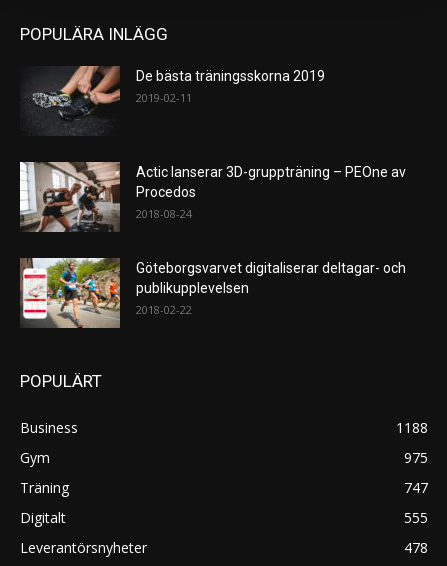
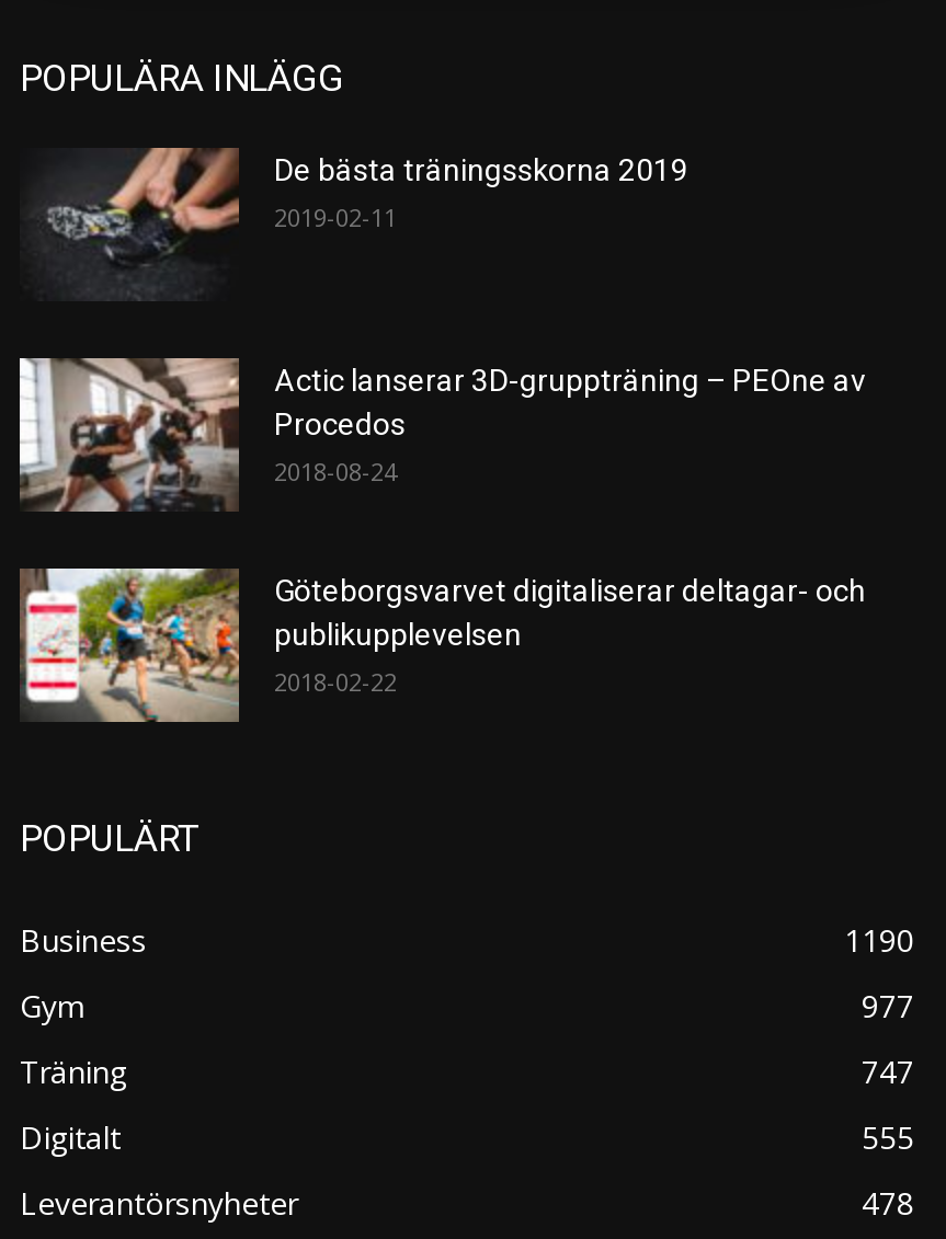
[396,418,428,437] 1188 -> [844,919,914,961] 1190
[404,448,428,467] 975 -> [862,985,914,1026] 977

